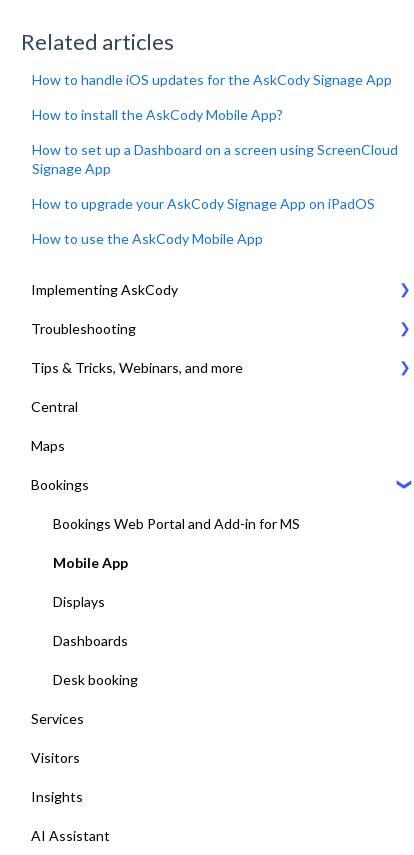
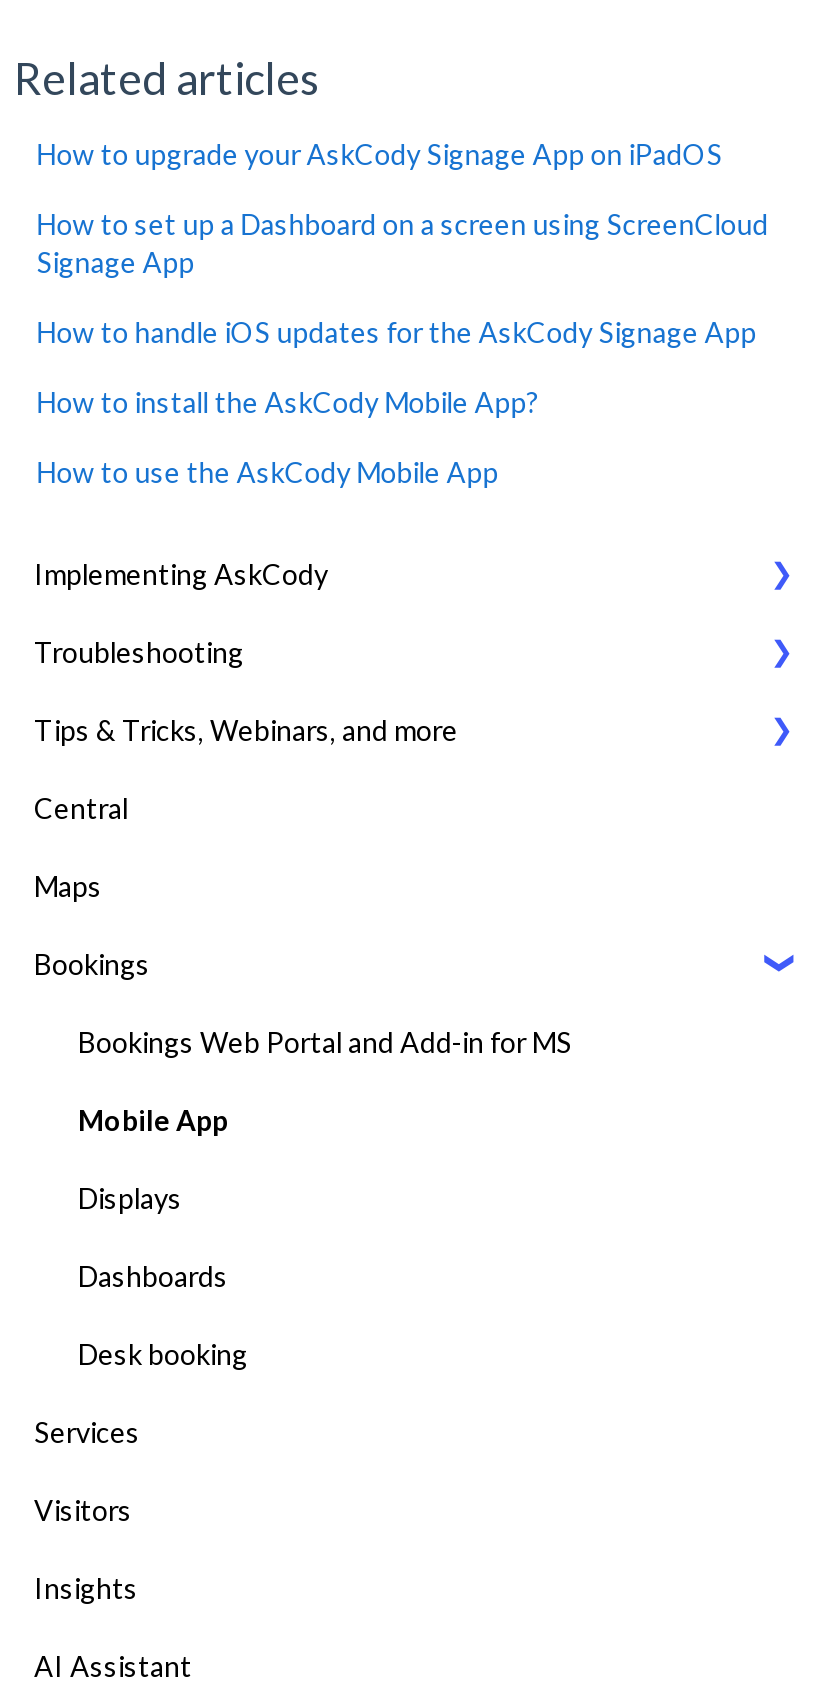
moved [32,70,392,122] -> [36,314,756,418]: How to handle iOS updates for the AskCody Signage App | How to install the AskCody Mobile App?
moved [32,140,398,211] -> [36,136,768,278]: How to set up a Dashboard on a screen using ScreenCloud | Signage App | How to upgrade your AskCody Signage App on iPadOS

